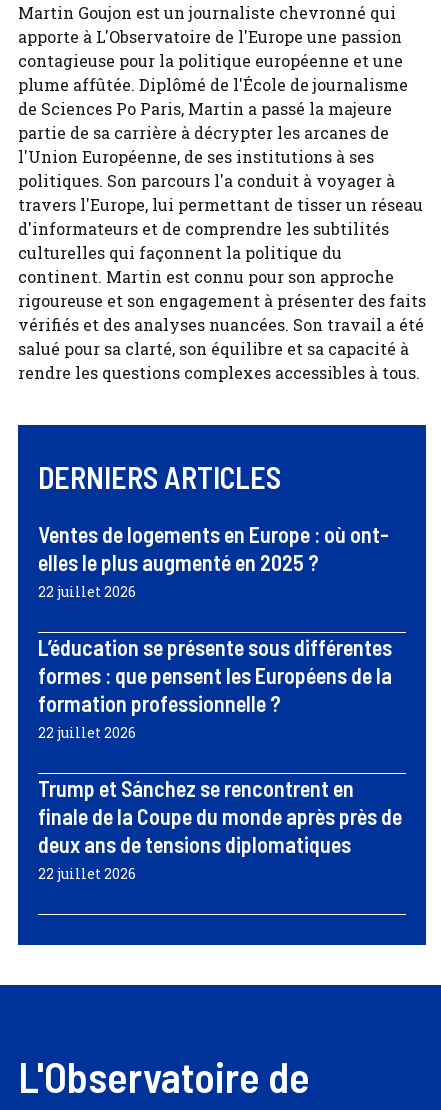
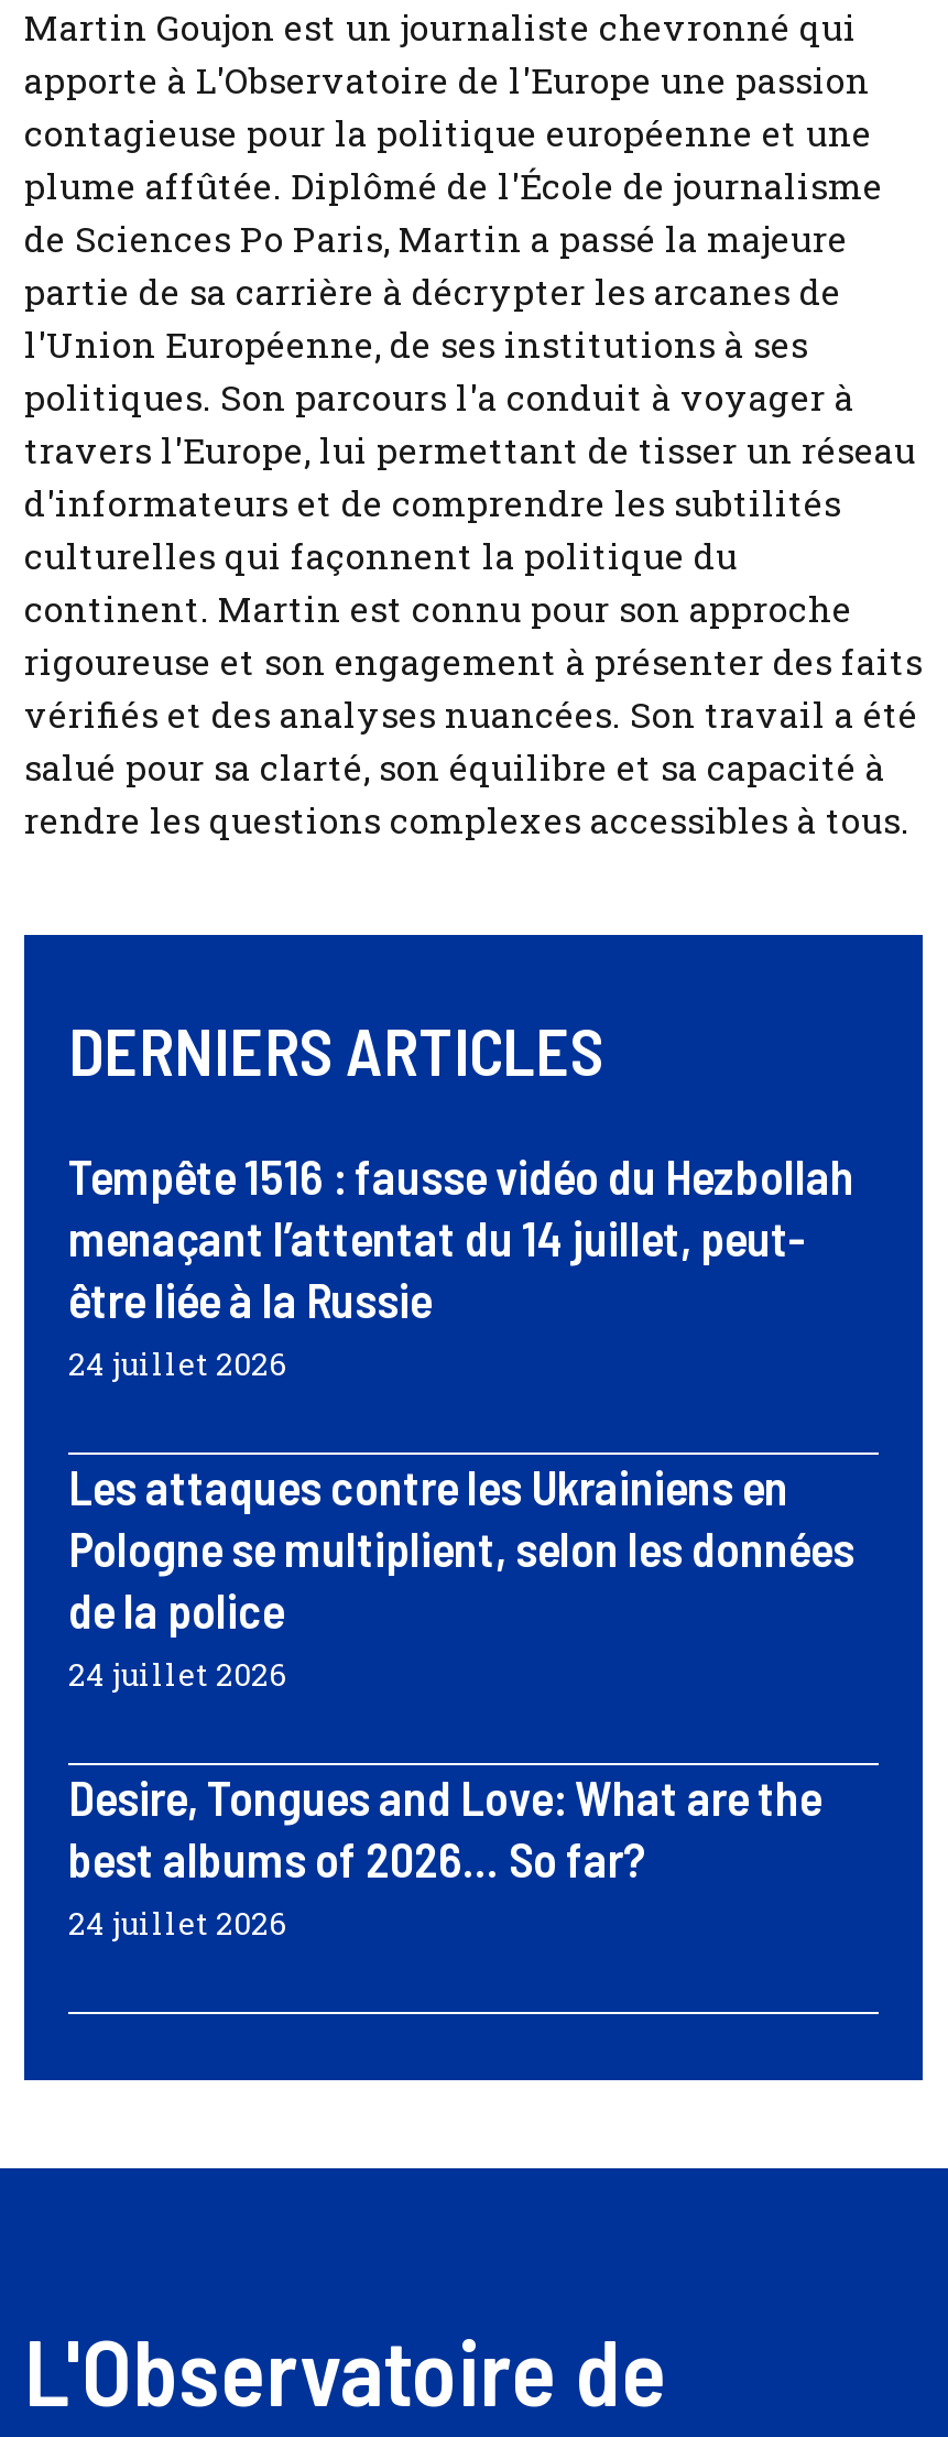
[38,521,389,601] Ventes de logements en Europe : où ont- | elles le plus augmenté en 2025 ? | 22 juillet 2026 -> [68,1148,854,1386] Tempête 1516 : fausse vidéo du Hezbollah | menaçant l’attentat du 14 juillet, peut- | être liée à la Russie | 24 juillet 2026
[38,634,392,742] L’éducation se présente sous différentes | formes : que pensent les Européens de la | formation professionnelle ? | 22 juillet 2026 -> [68,1458,854,1696] Les attaques contre les Ukrainiens en | Pologne se multiplient, selon les données | de la police | 24 juillet 2026
[38,775,402,883] Trump et Sánchez se rencontrent en | finale de la Coupe du monde après près de | deux ans de tensions diplomatiques | 22 juillet 2026 -> [68,1769,821,1945] Desire, Tongues and Love: What are the | best albums of 2026… So far? | 24 juillet 2026

